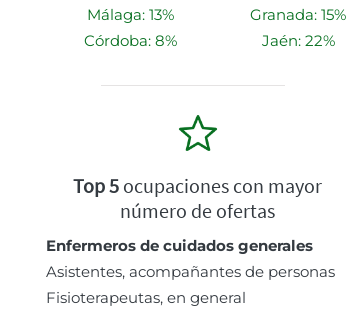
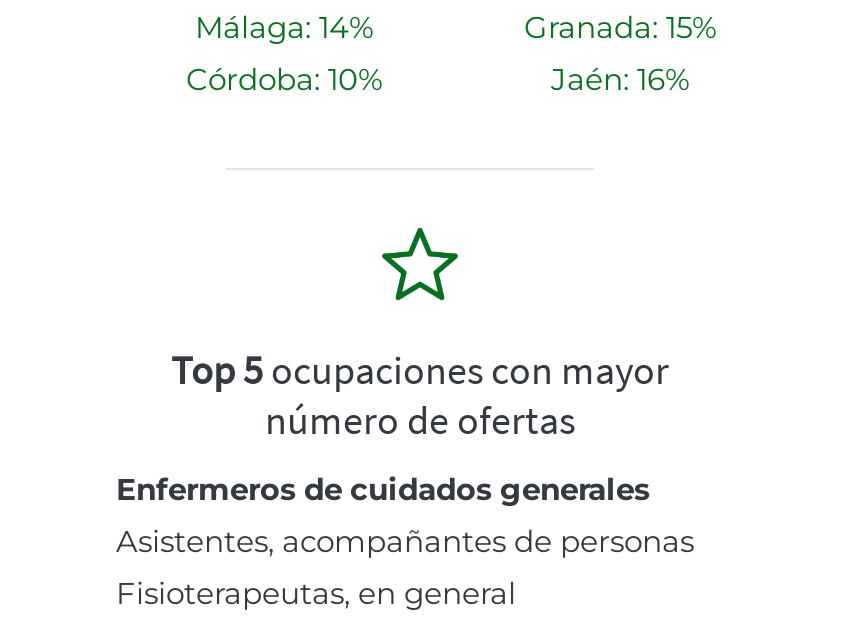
[86,5,173,24] Málaga: 13% -> [195,8,373,46] Málaga: 14%
[83,31,176,50] Córdoba: 8% -> [186,60,382,98] Córdoba: 10%
[261,31,334,50] Jaén: 22% -> [551,60,689,98] Jaén: 16%

